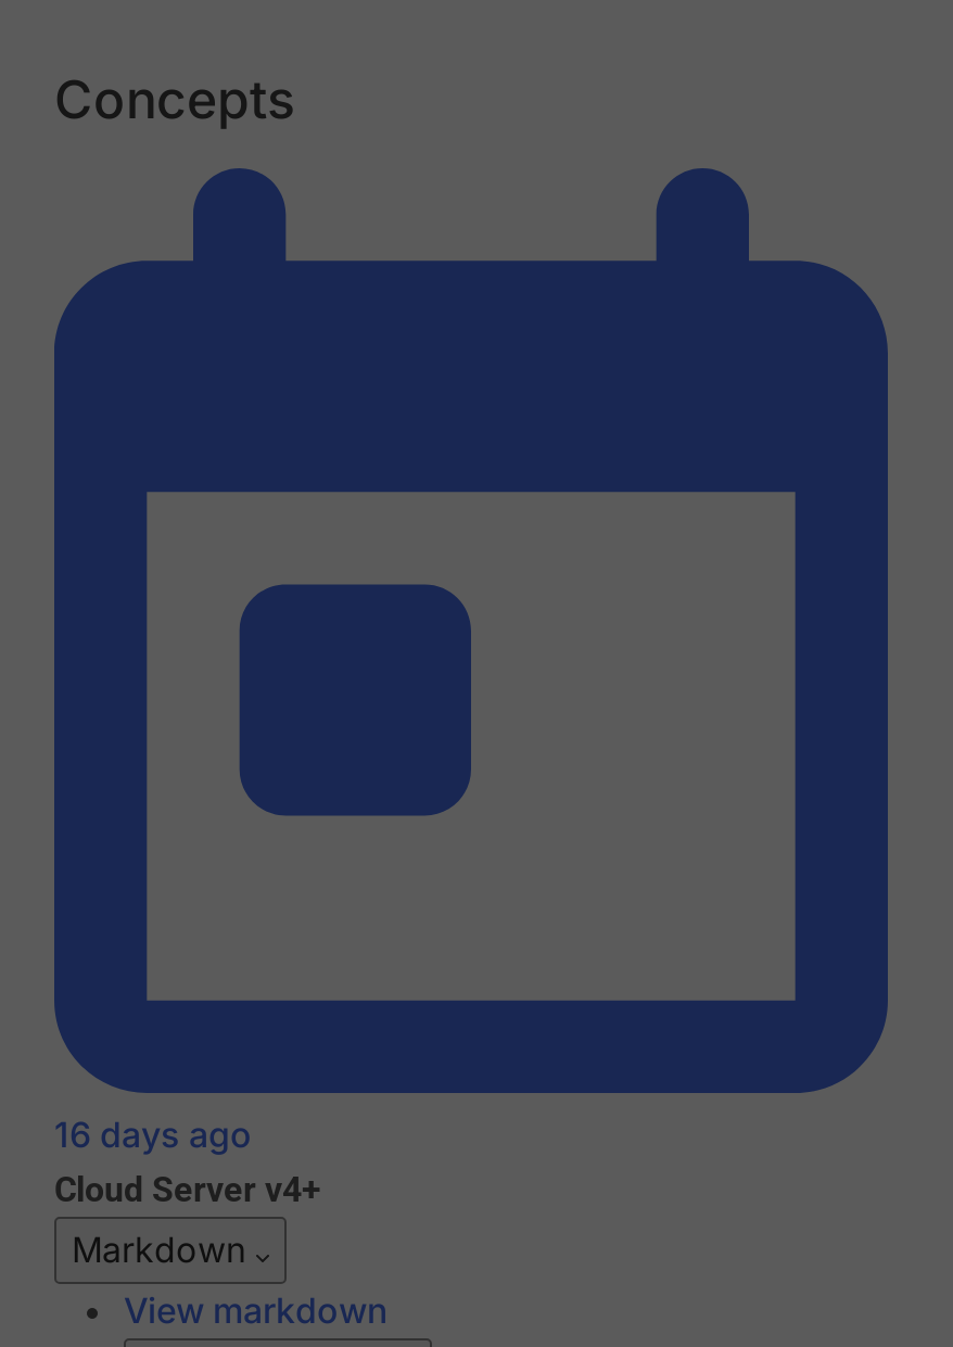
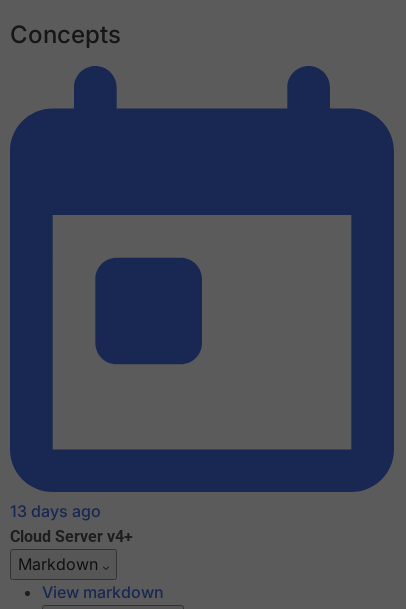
[54,1114,252,1157] 16 days ago -> [10,501,101,521] 13 days ago

